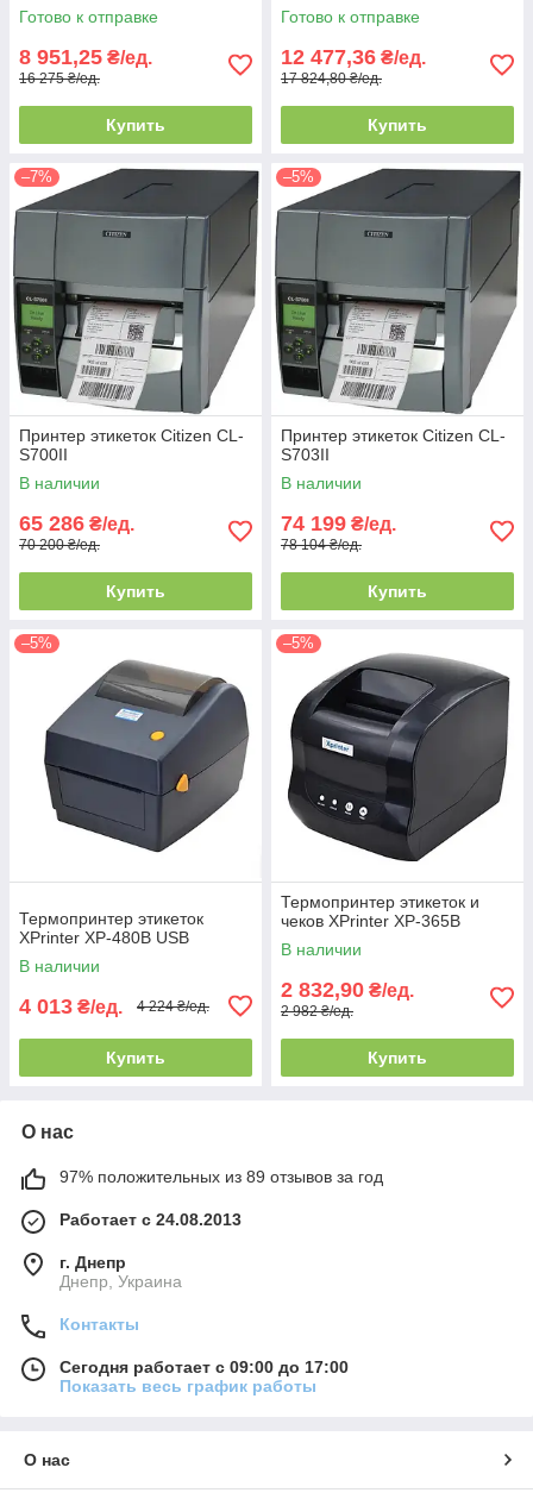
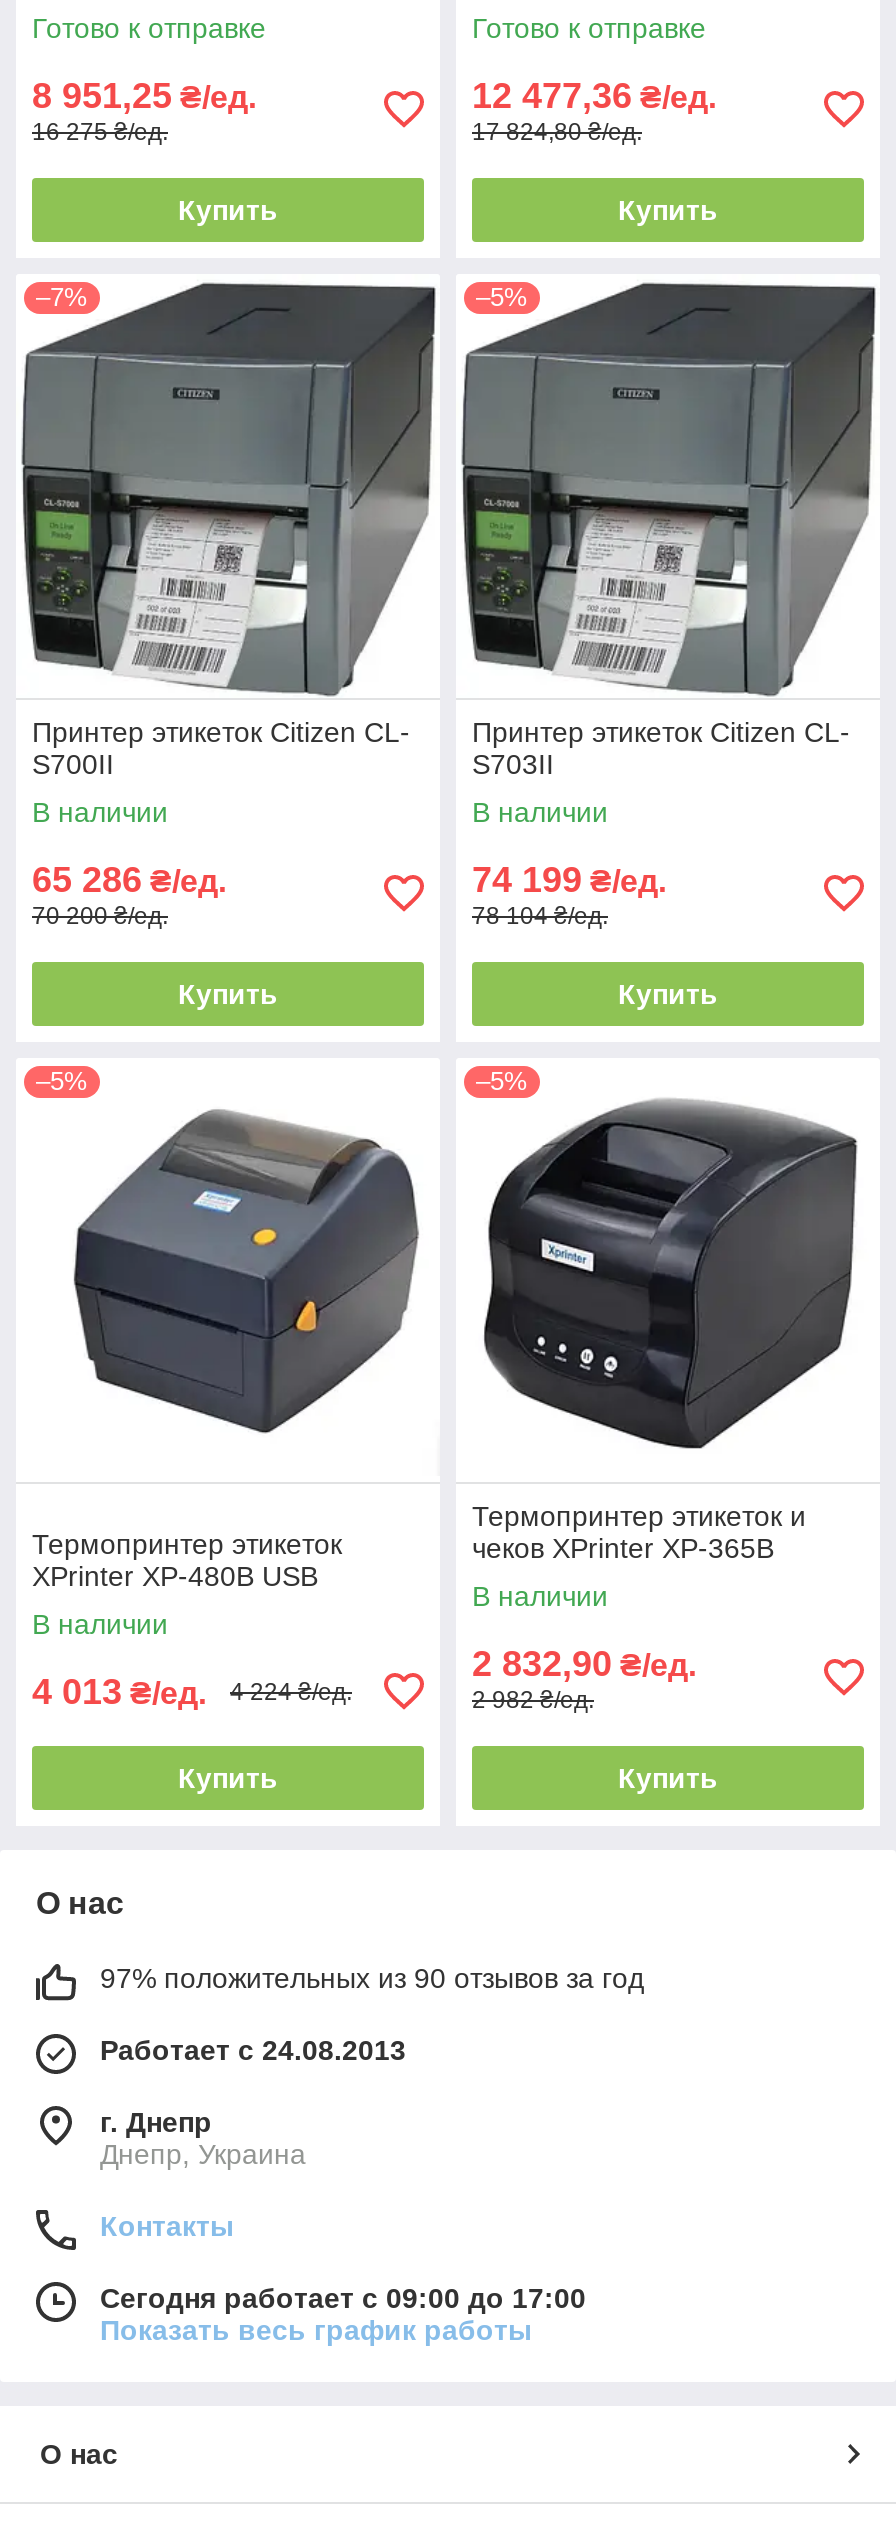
[59,1167,383,1186] 97% положительных из 89 отзывов за год -> [100,1962,644,1994] 97% положительных из 90 отзывов за год

